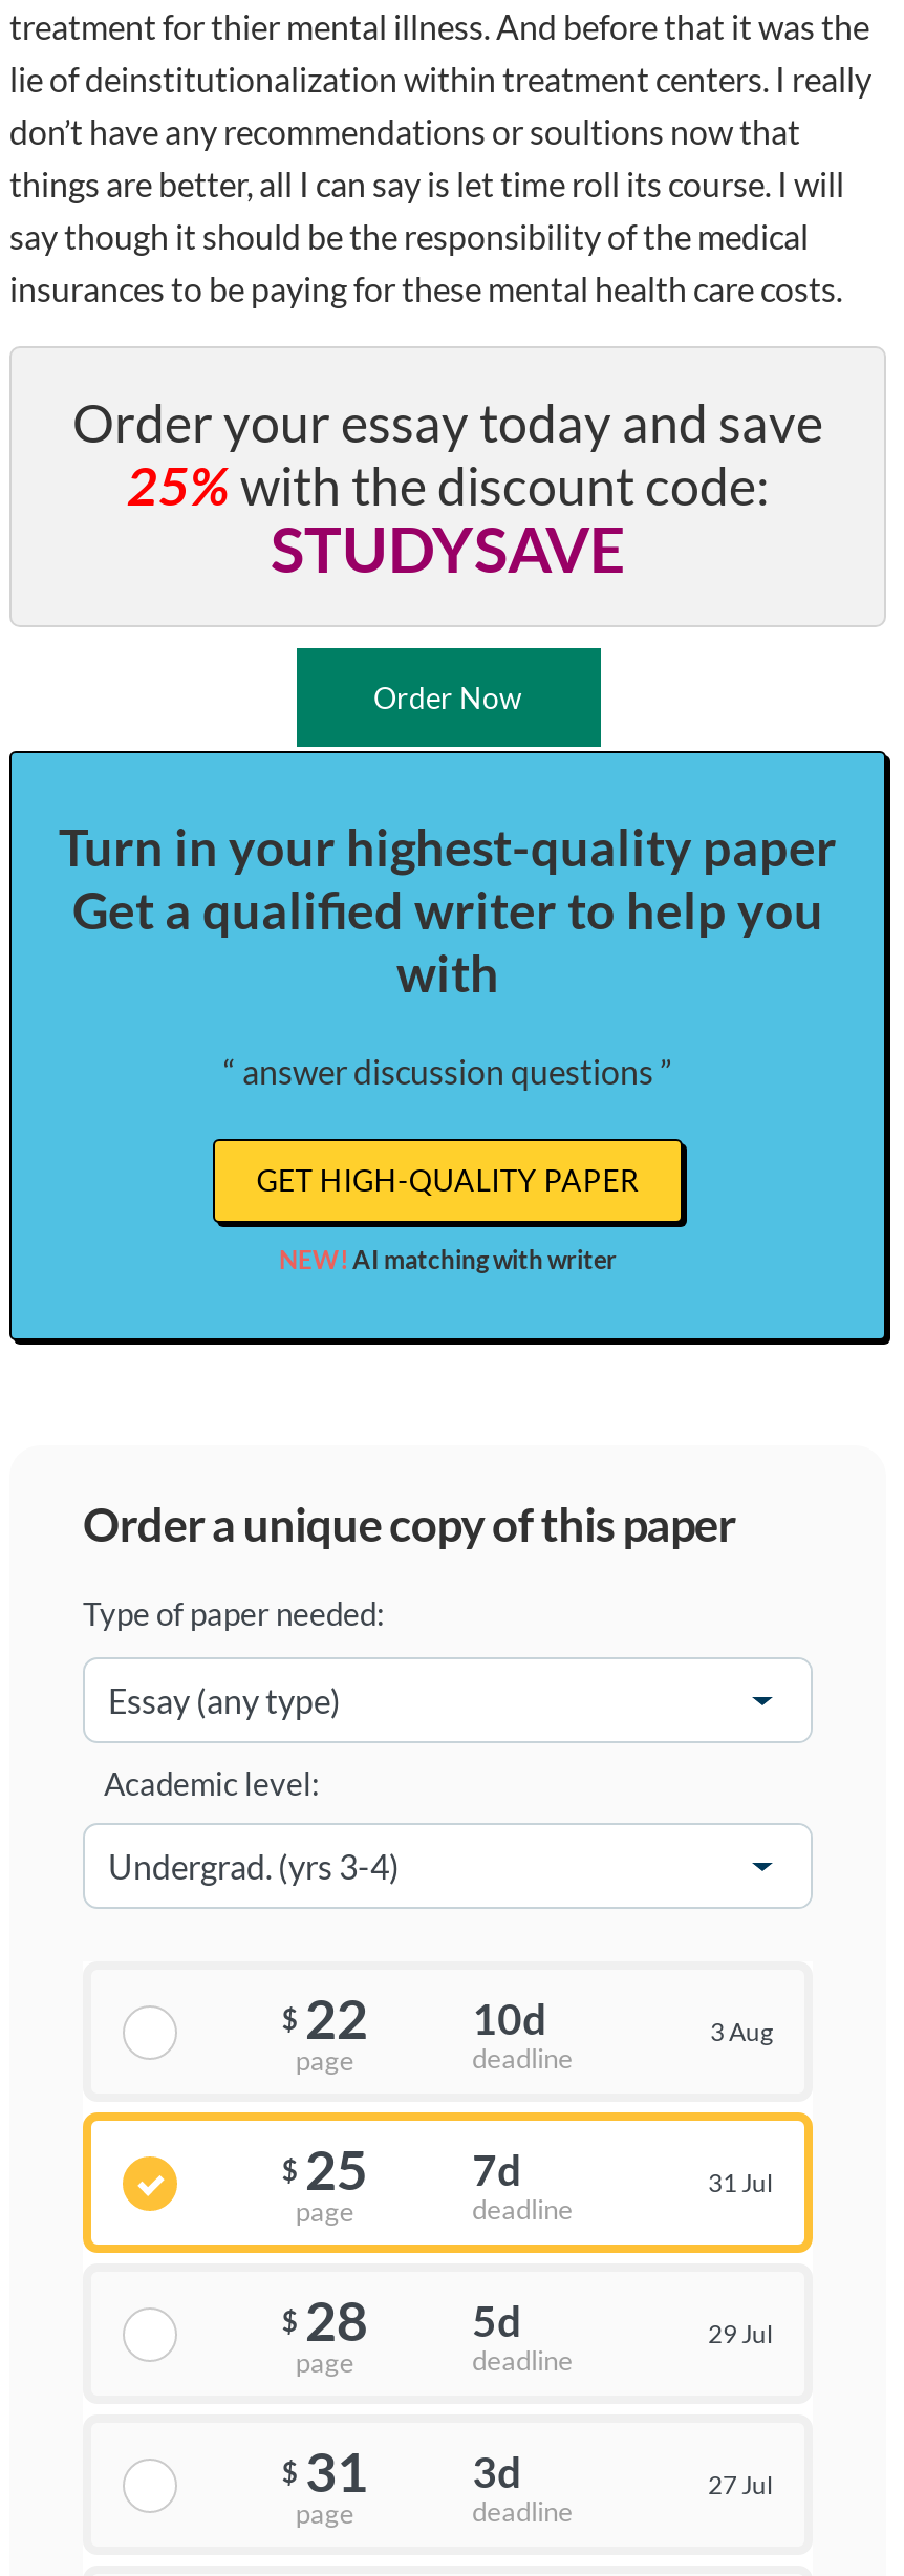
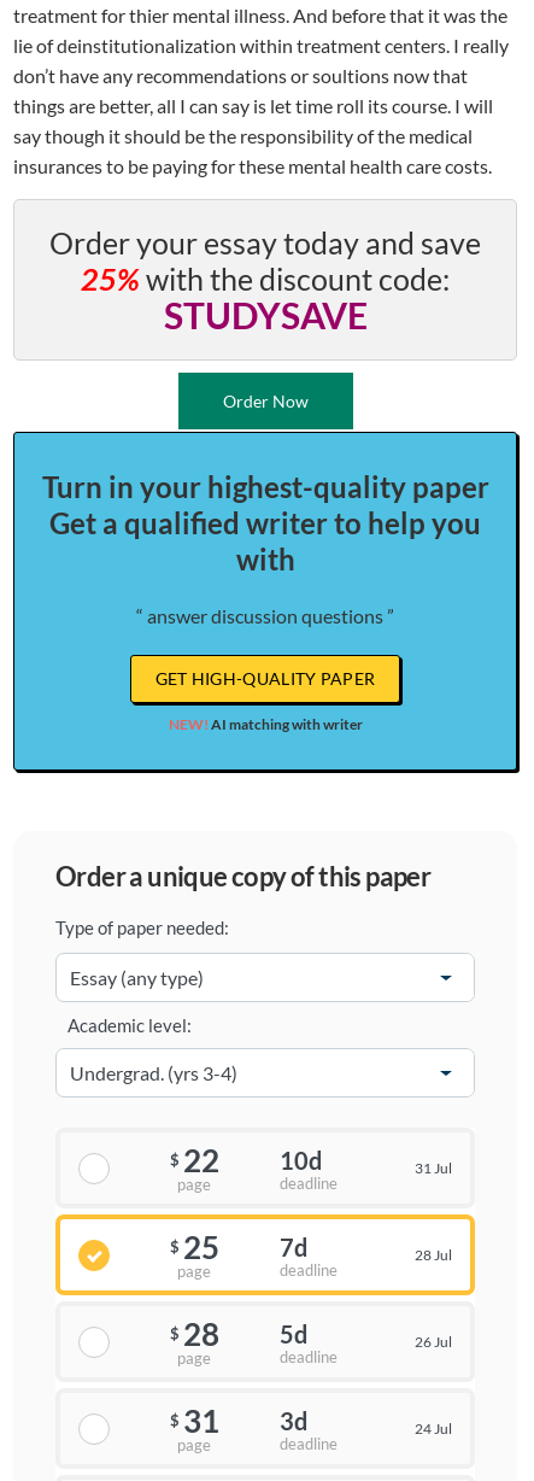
[710,2016,773,2047] 3 Aug -> [415,1159,452,1177] 31 Jul
[708,2167,773,2198] 31 Jul -> [415,1246,452,1264] 28 Jul
[708,2318,773,2349] 29 Jul -> [415,1333,452,1351] 26 Jul
[708,2469,773,2500] 27 Jul -> [415,1419,452,1438] 24 Jul

